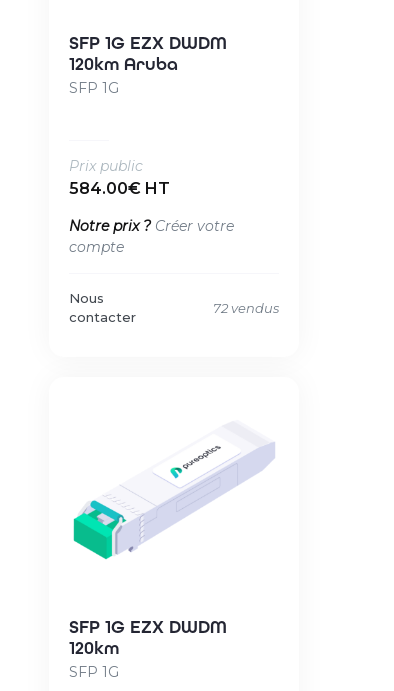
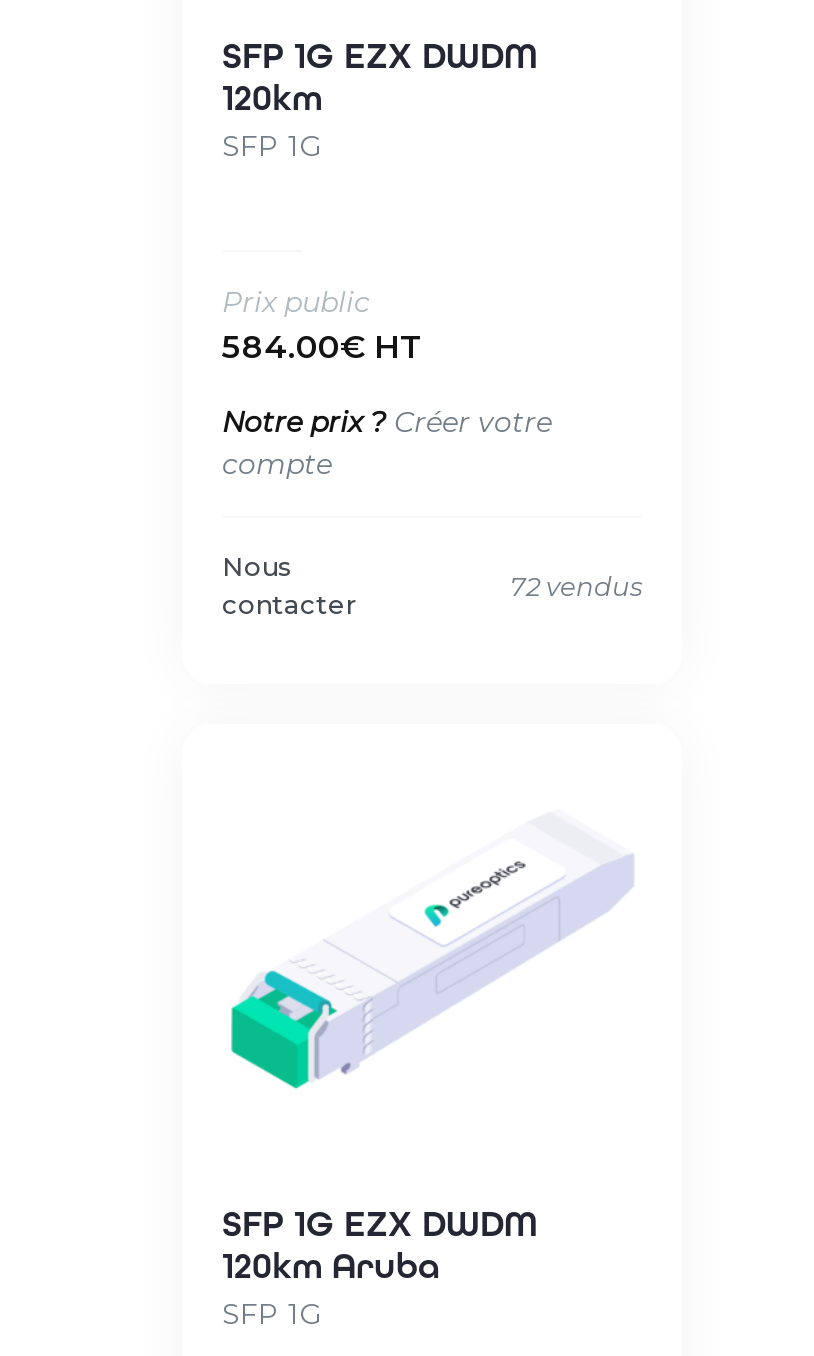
[69,53,178,75] 120km Aruba -> [222,76,322,120] 120km
[69,637,119,659] 120km -> [222,1244,440,1288] 120km Aruba

